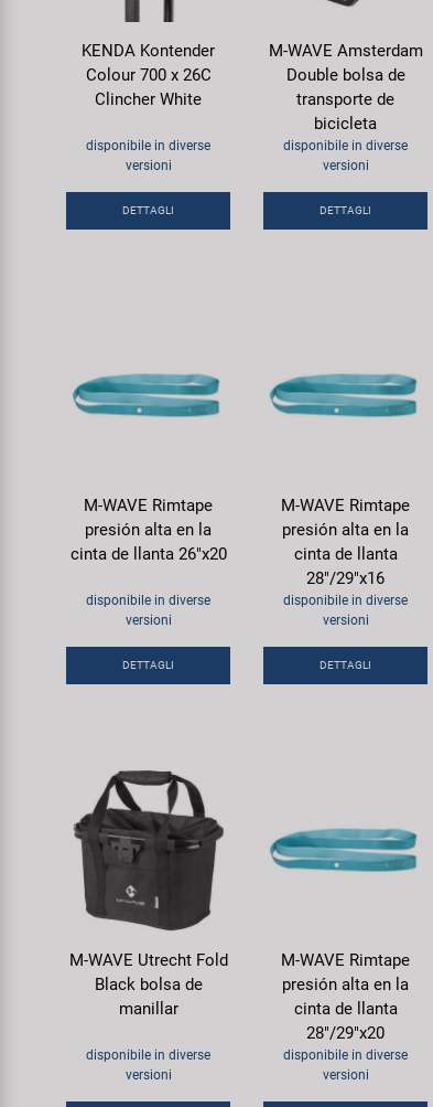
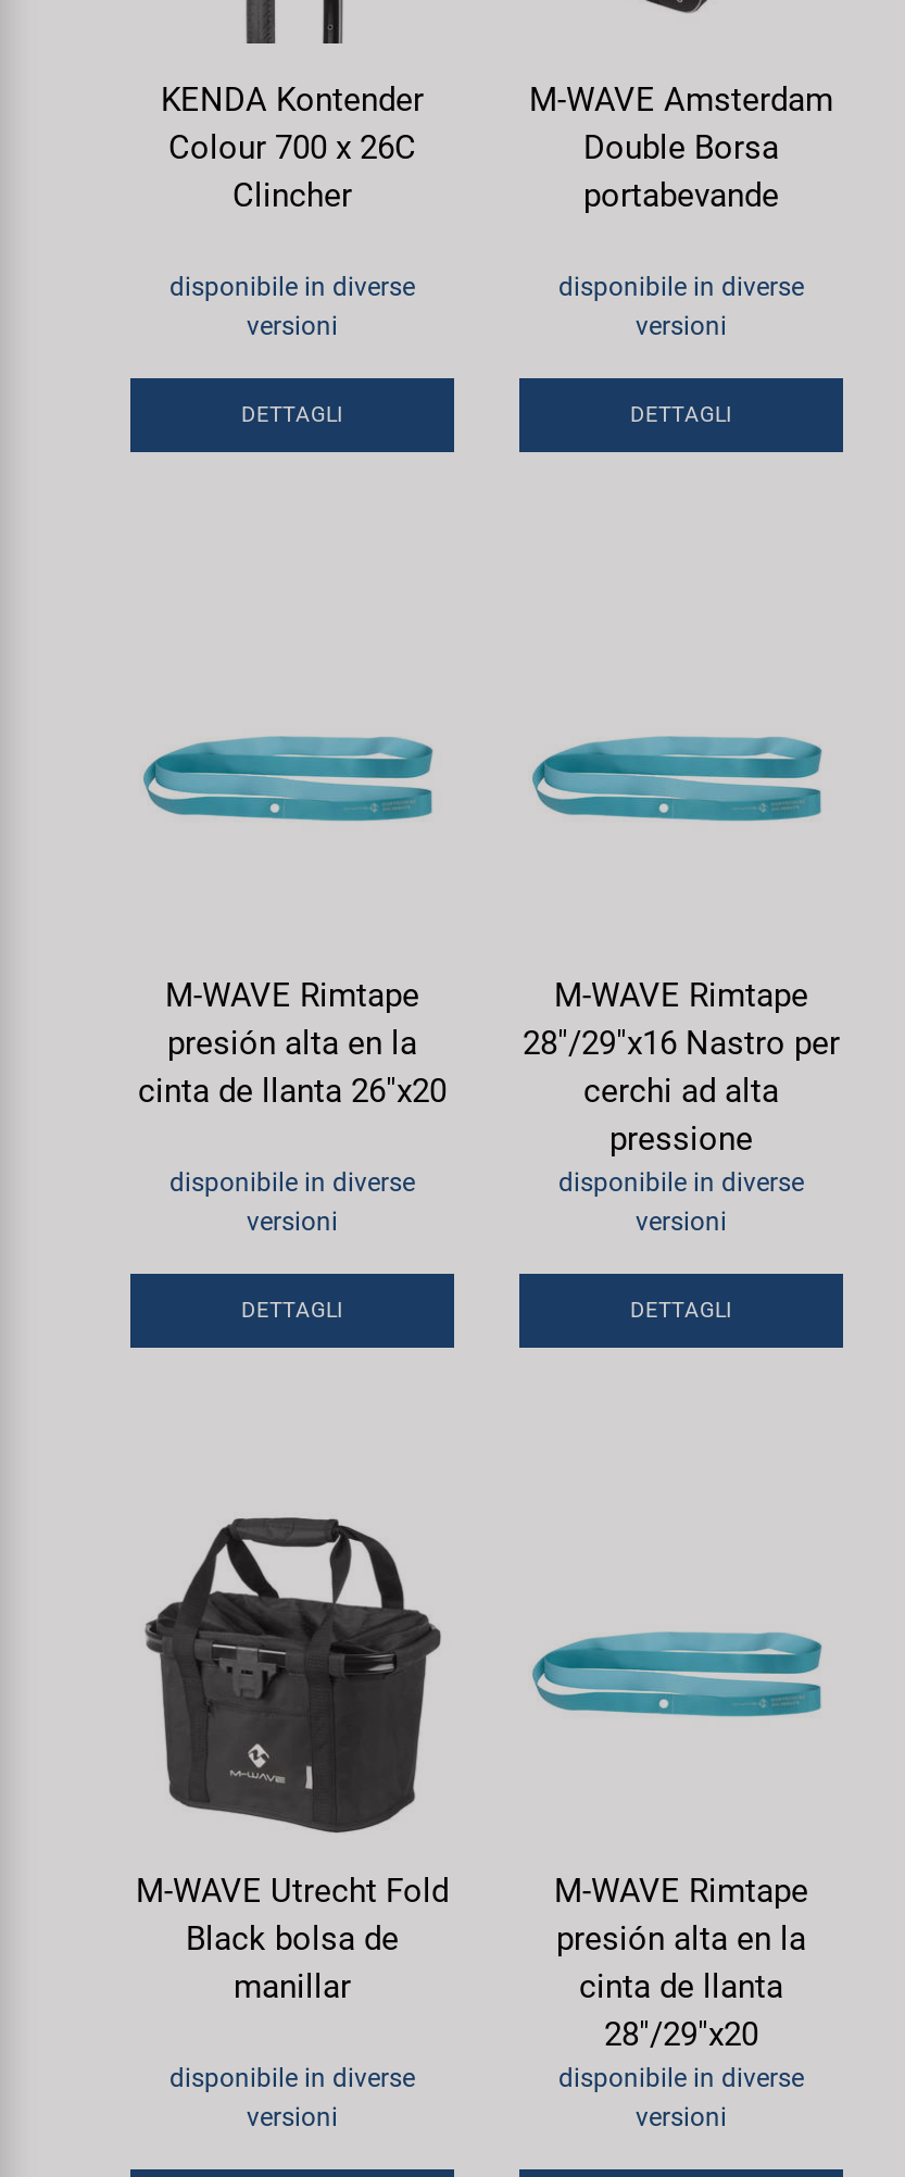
[286,65,405,133] Double bolsa de | transporte de | bicicleta -> [583,127,779,214] Double Borsa | portabevande
[95,89,202,109] Clincher White -> [232,175,352,214] Clincher
[282,519,409,588] presión alta en la | cinta de llanta | 28"/29"x16 -> [523,1023,840,1158] 28"/29"x16 Nastro per | cerchi ad alta | pressione

